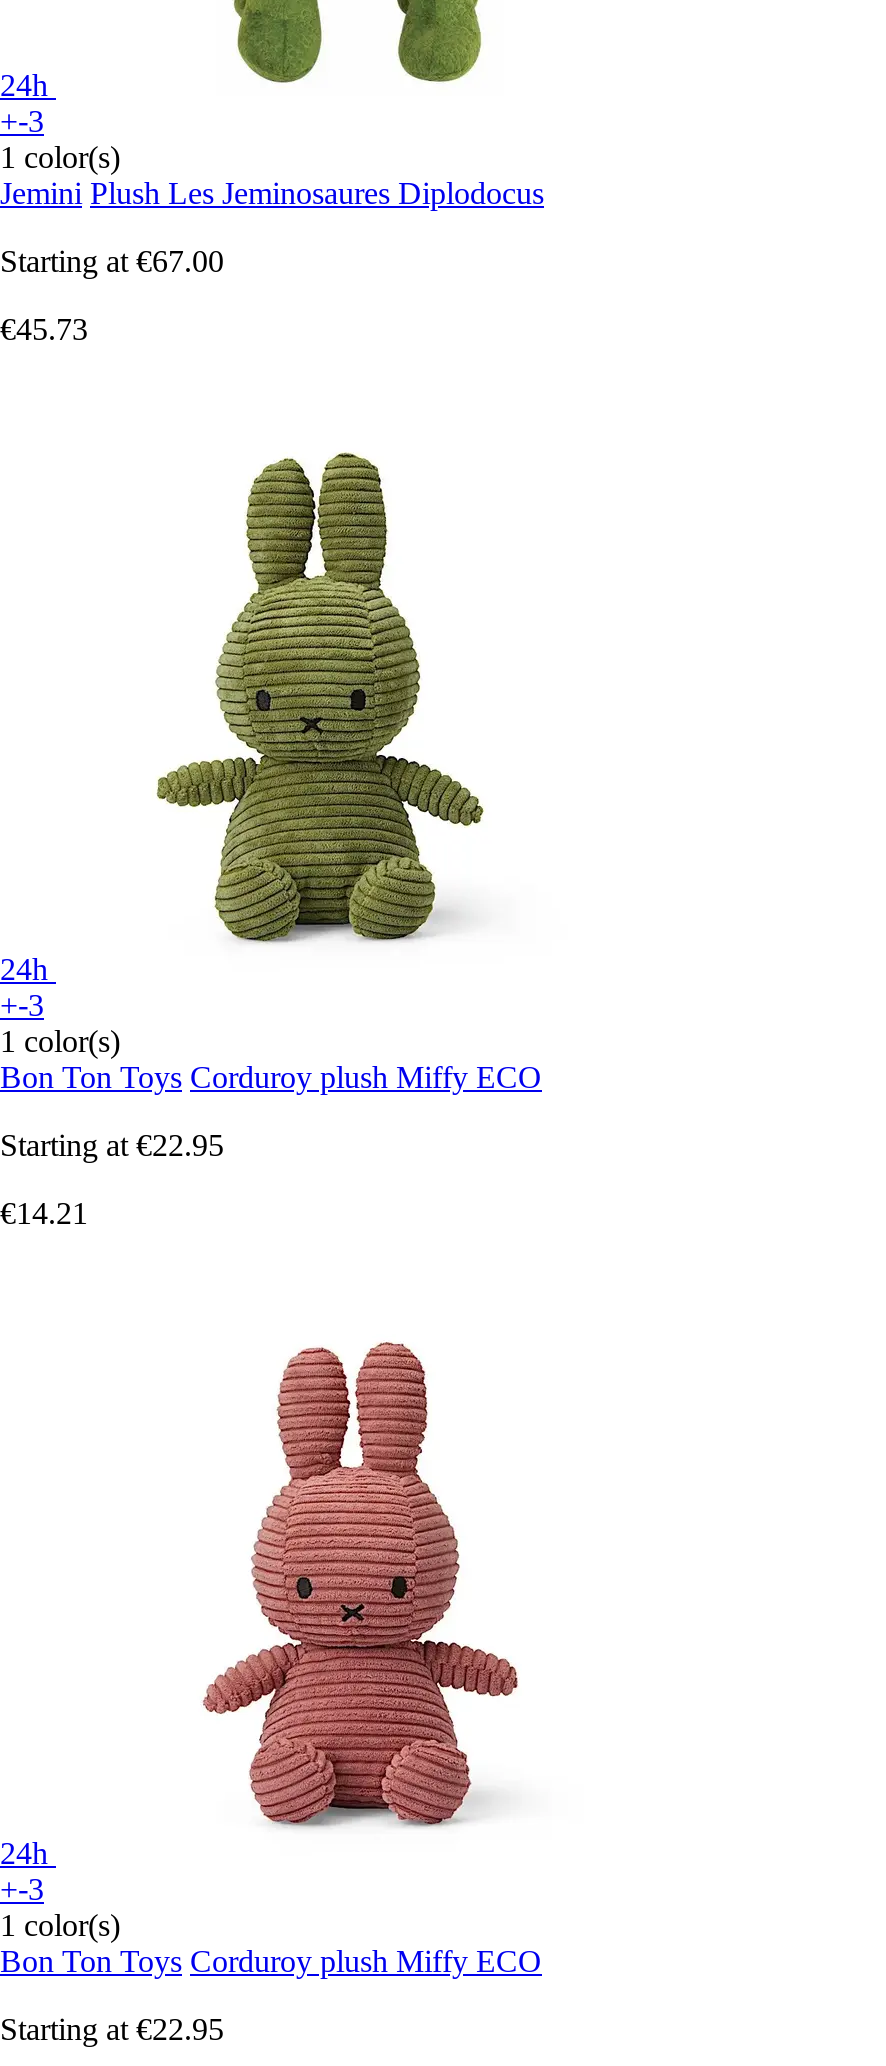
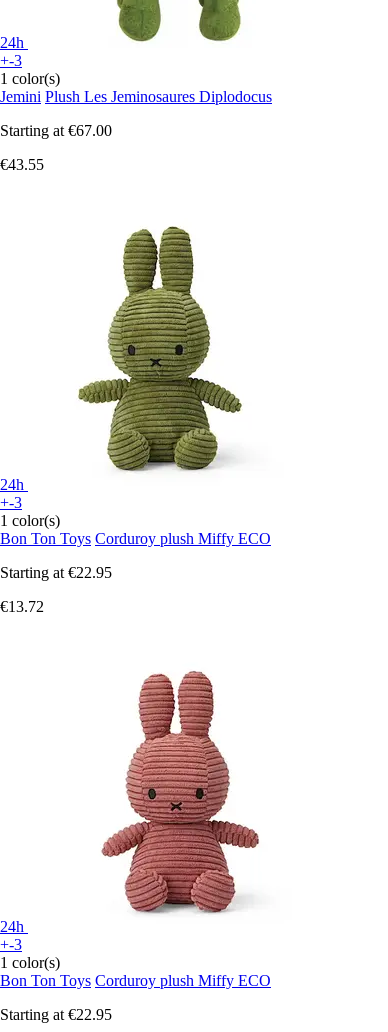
[0,311,88,345] €45.73 -> [0,156,44,173] €43.55
[0,1195,88,1229] €14.21 -> [0,598,44,615] €13.72

